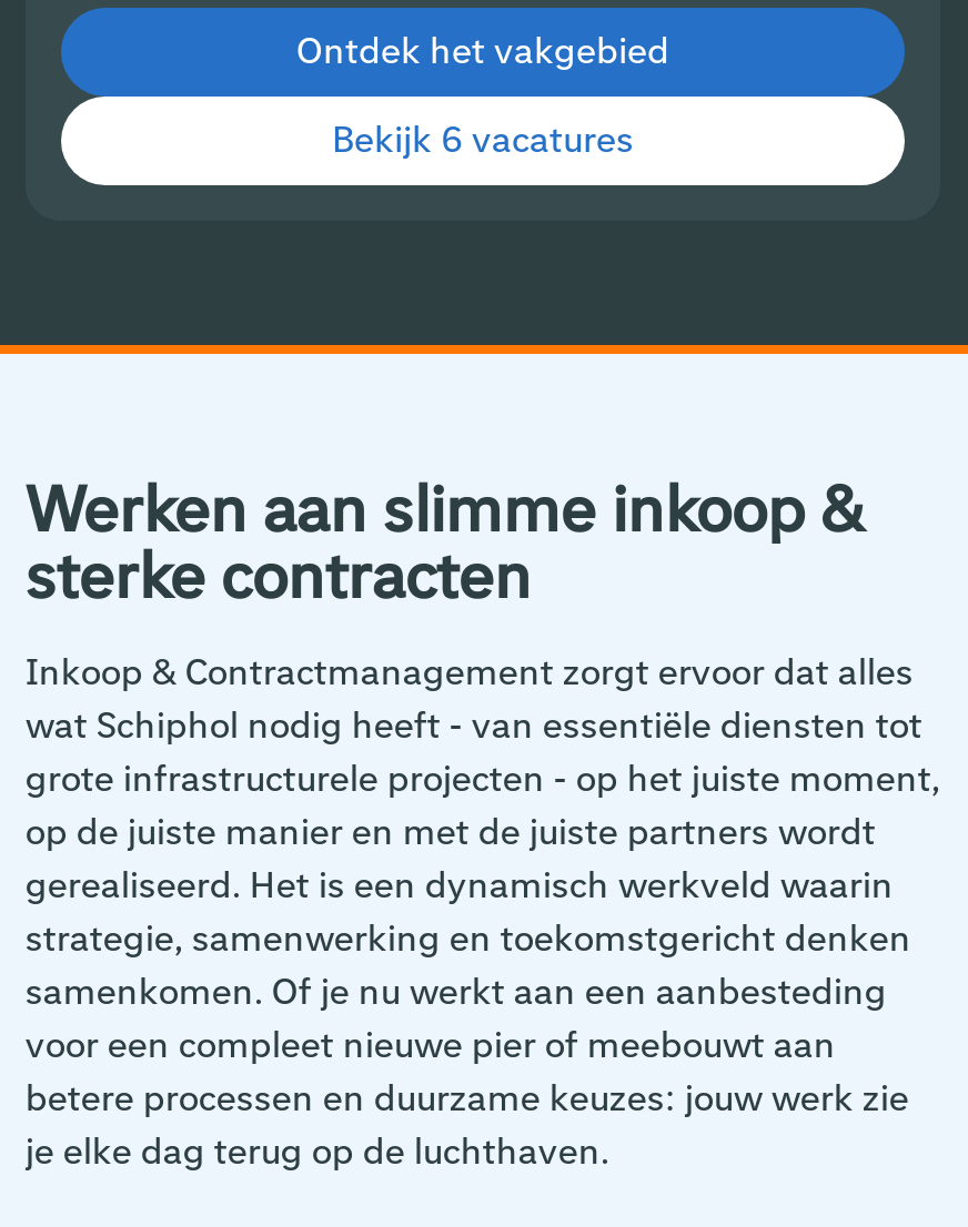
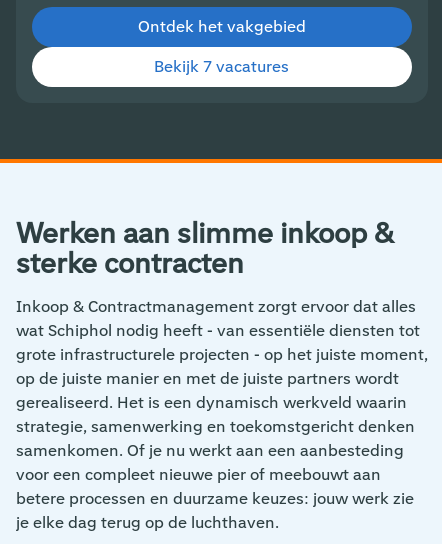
[332,116,634,163] Bekijk 6 vacatures -> [154,56,289,77] Bekijk 7 vacatures

